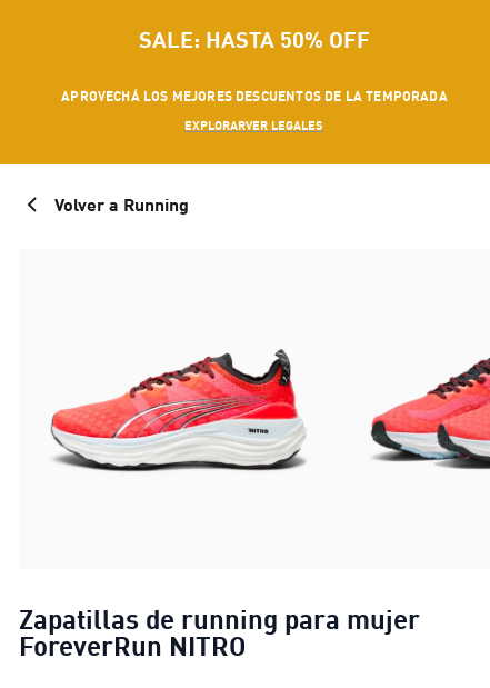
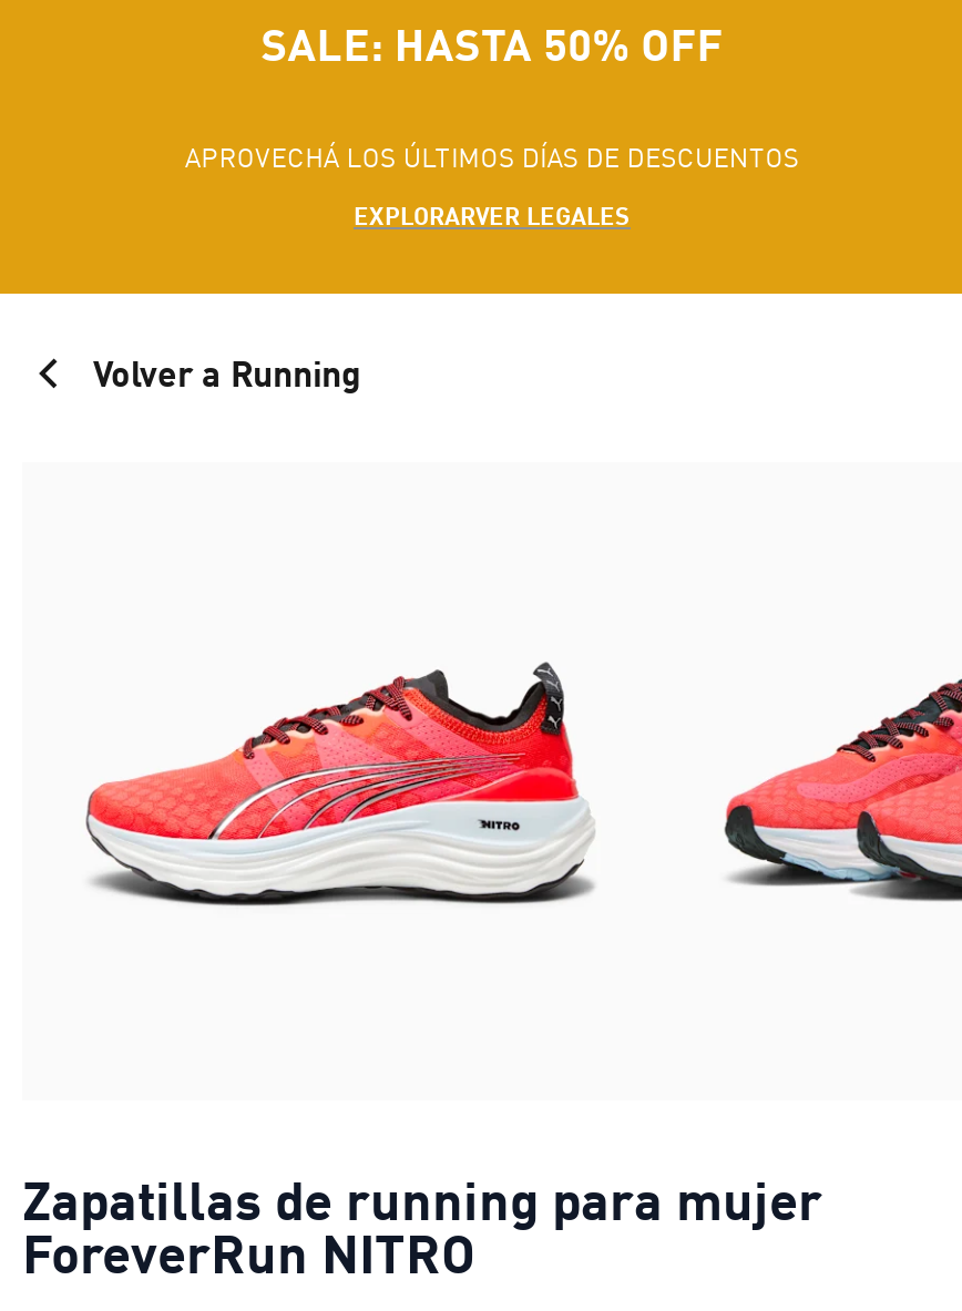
[61,88,448,104] APROVECHÁ LOS MEJORES DESCUENTOS DE LA TEMPORADA -> [185,141,799,174] APROVECHÁ LOS ÚLTIMOS DÍAS DE DESCUENTOS

